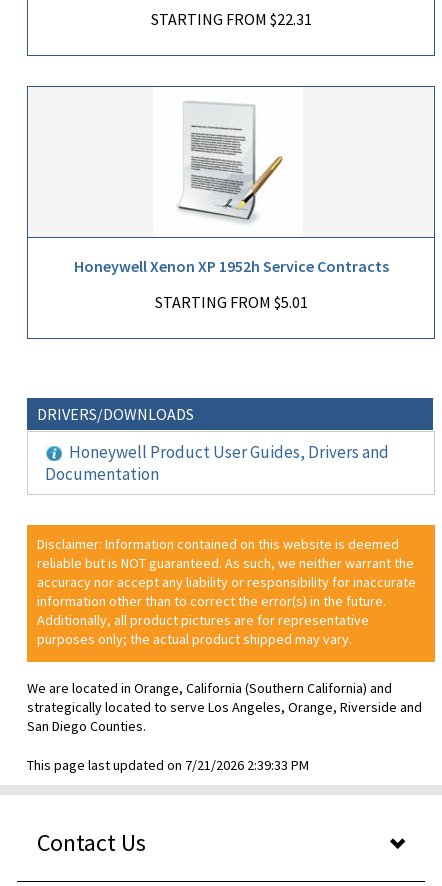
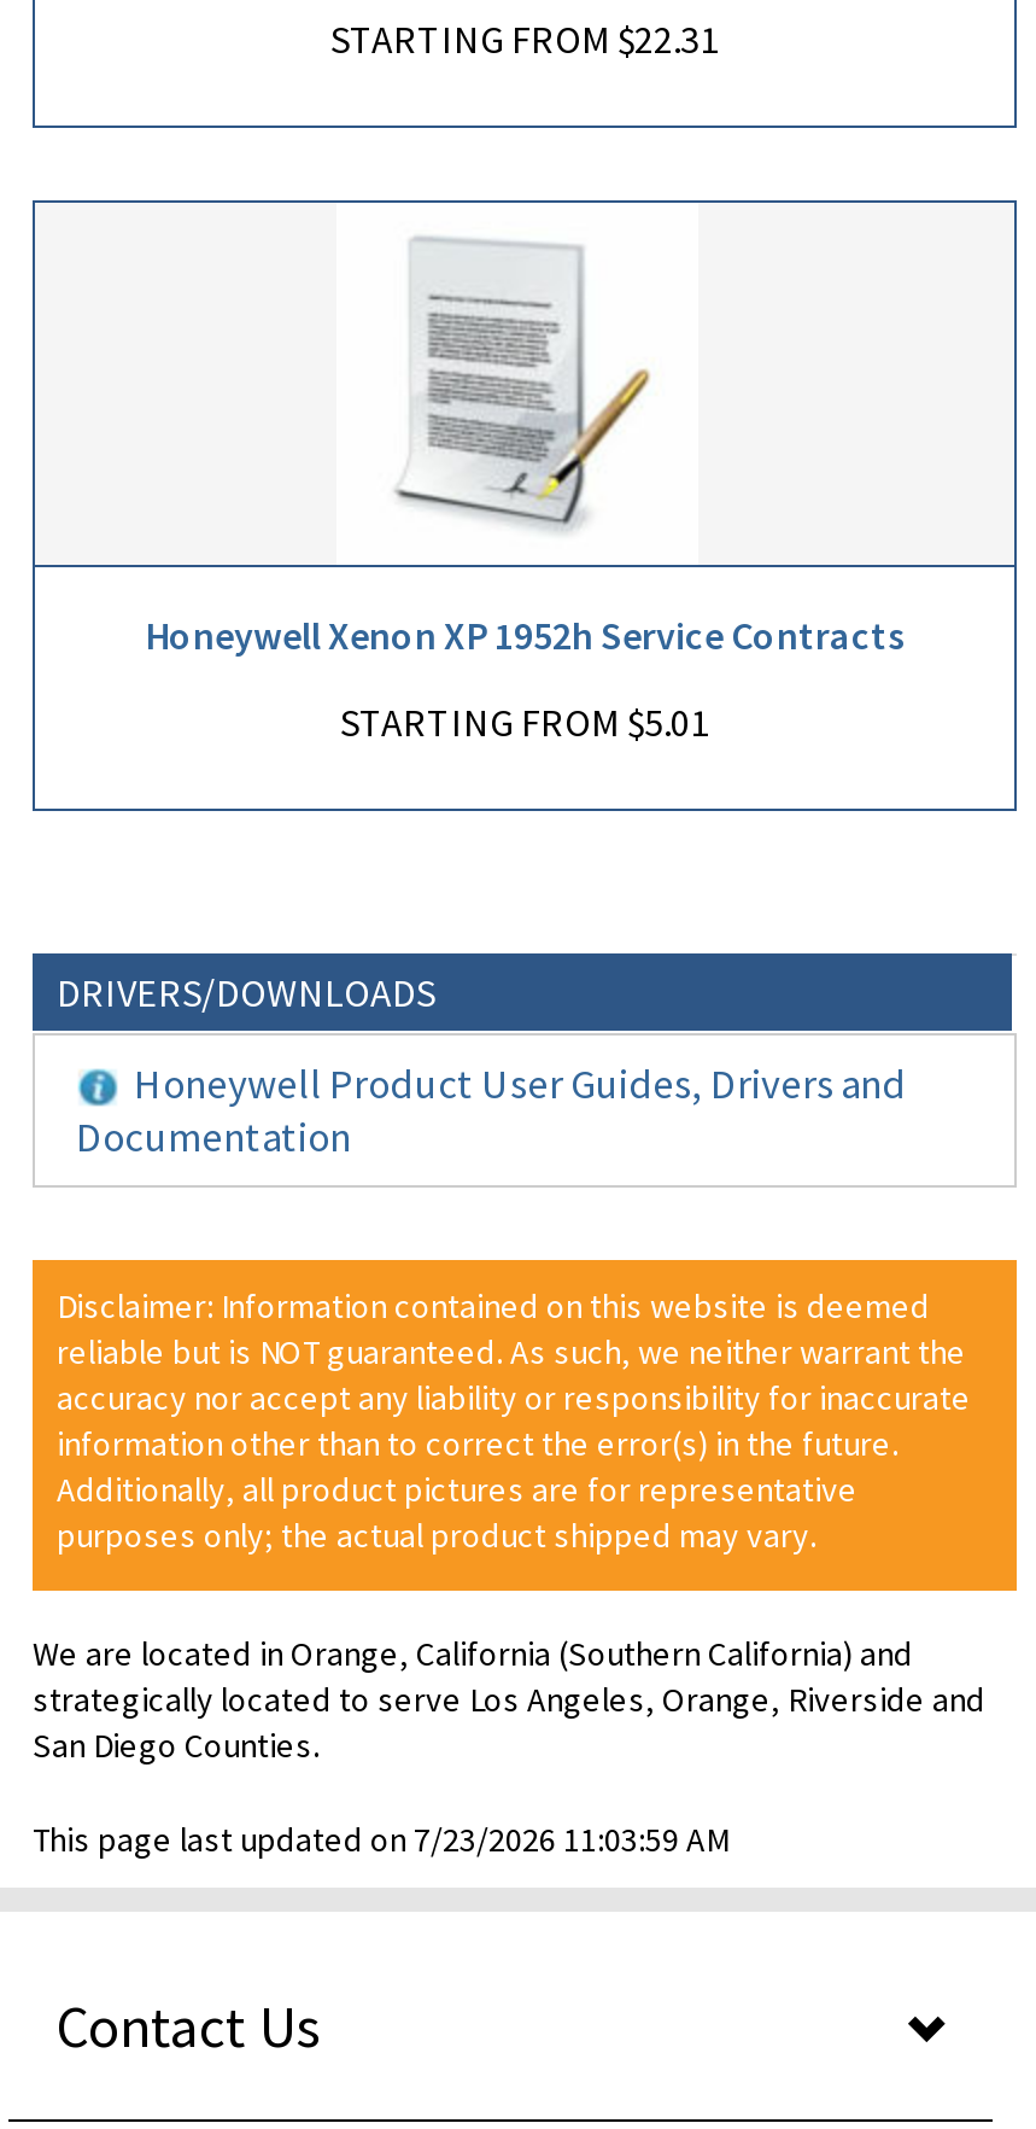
[27,756,309,774] This page last updated on 7/21/2026 2:39:33 PM -> [33,1817,730,1861] This page last updated on 7/23/2026 11:03:59 AM

